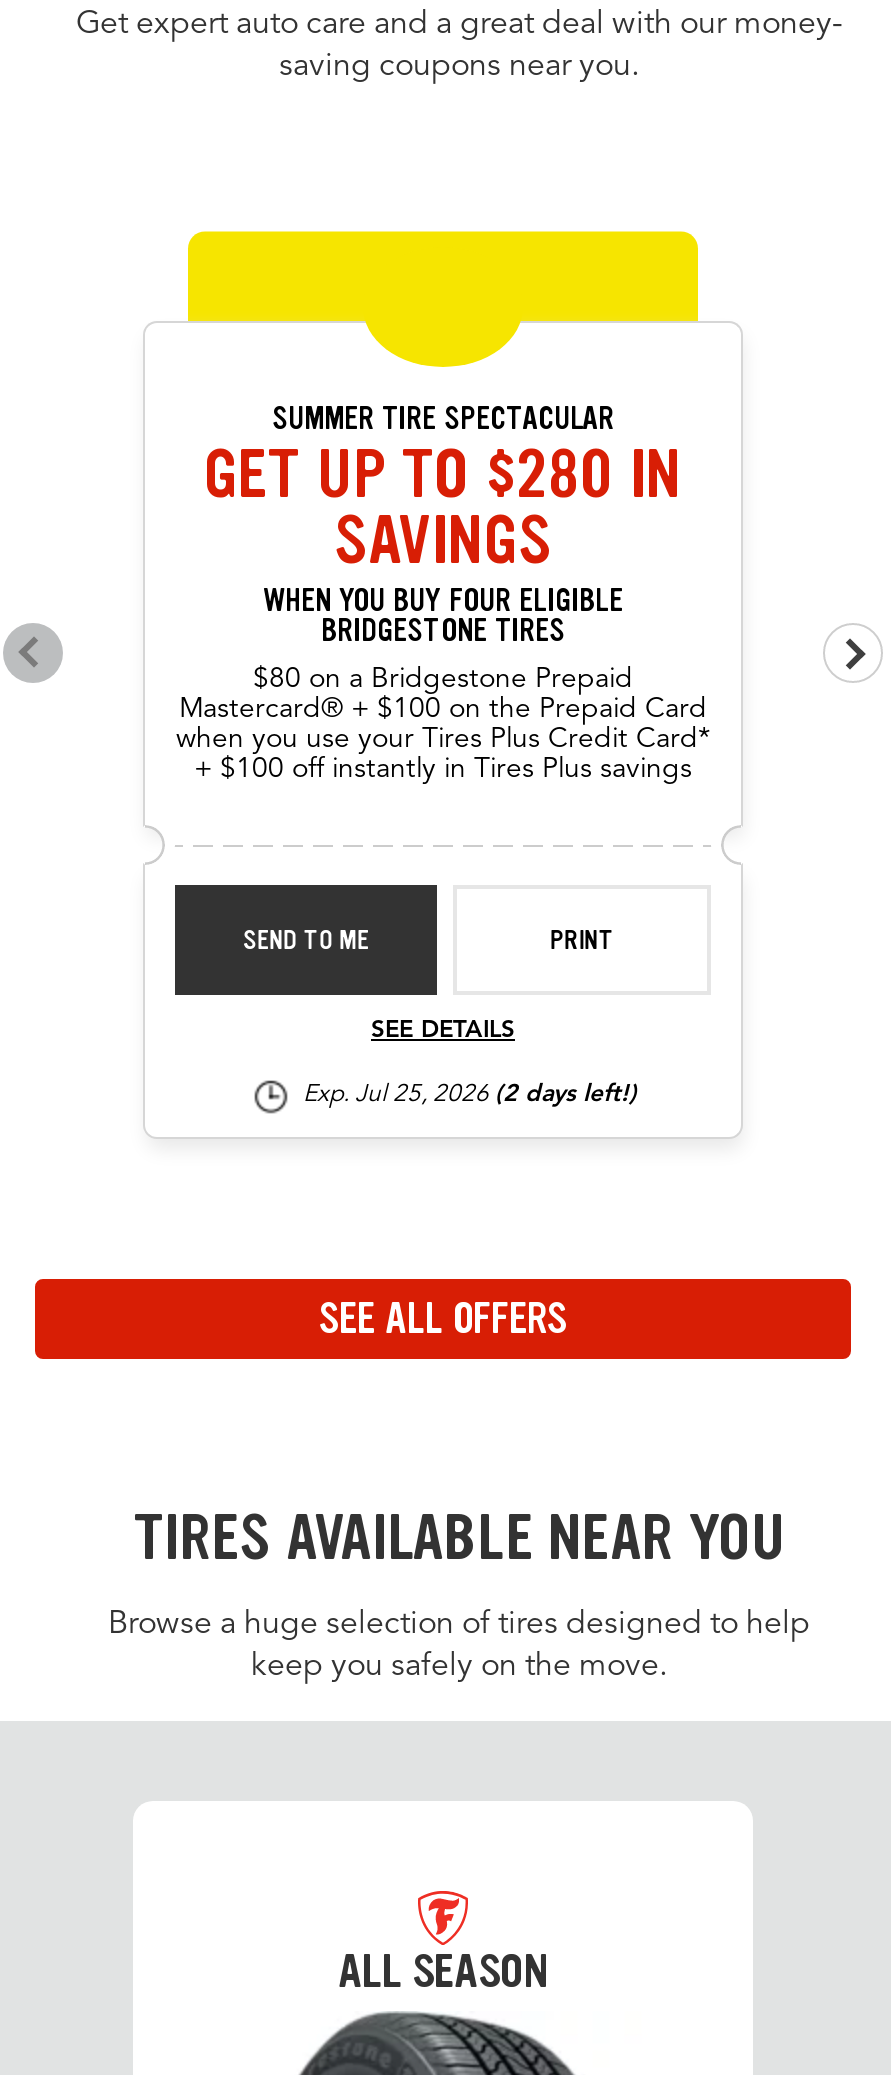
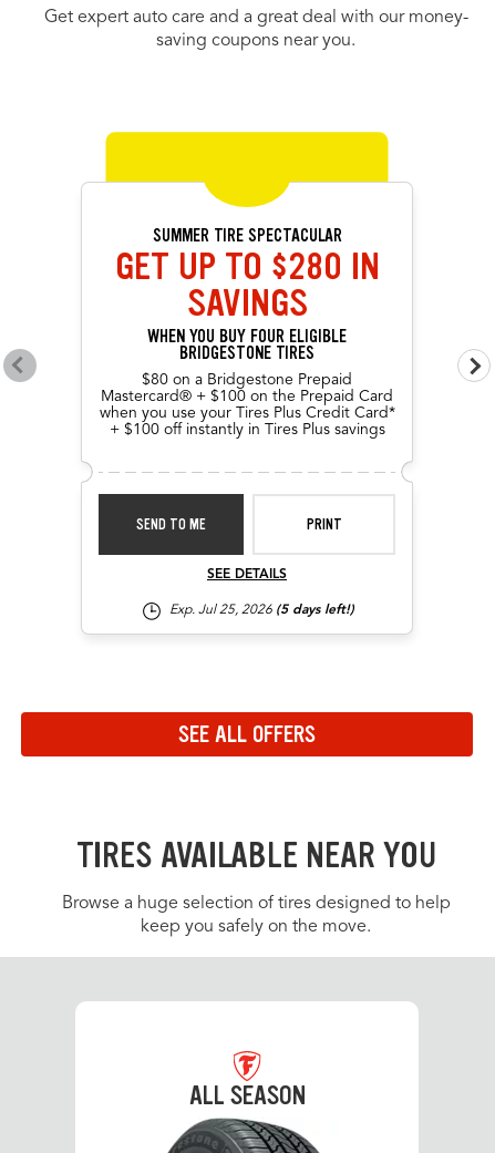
[303,1084,637,1108] Exp. Jul 25, 2026 (2 days left!) -> [169,604,354,617] Exp. Jul 25, 2026 (5 days left!)

